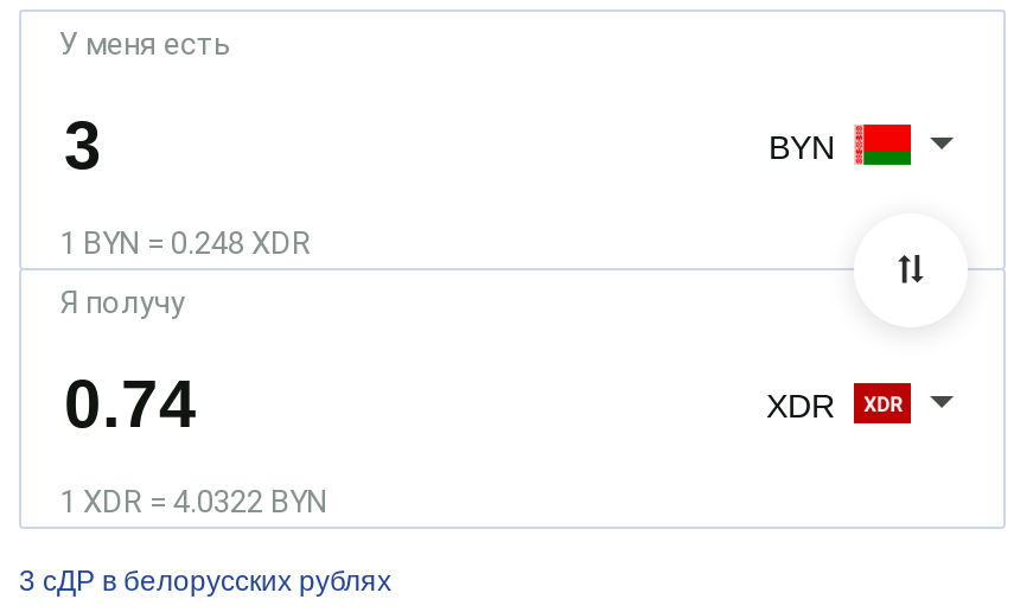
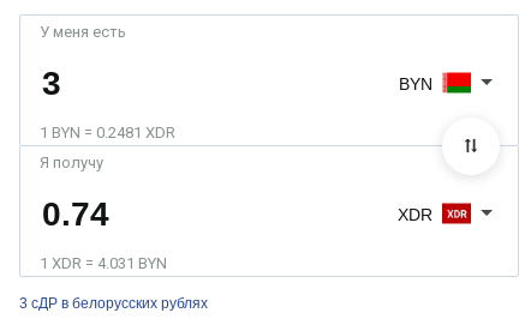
[59,226,311,261] 1 BYN = 0.248 XDR -> [40,124,175,142] 1 BYN = 0.2481 XDR
[59,484,327,520] 1 XDR = 4.0322 BYN -> [40,254,167,272] 1 XDR = 4.031 BYN

